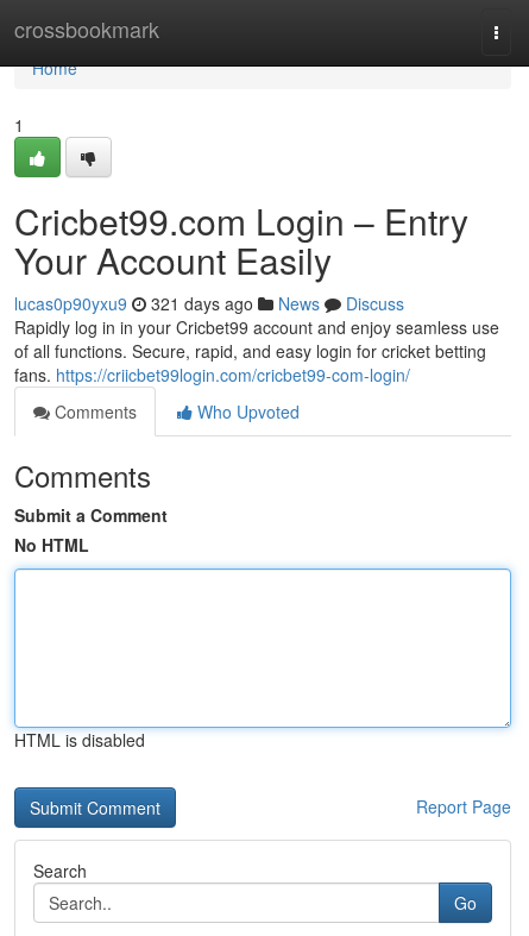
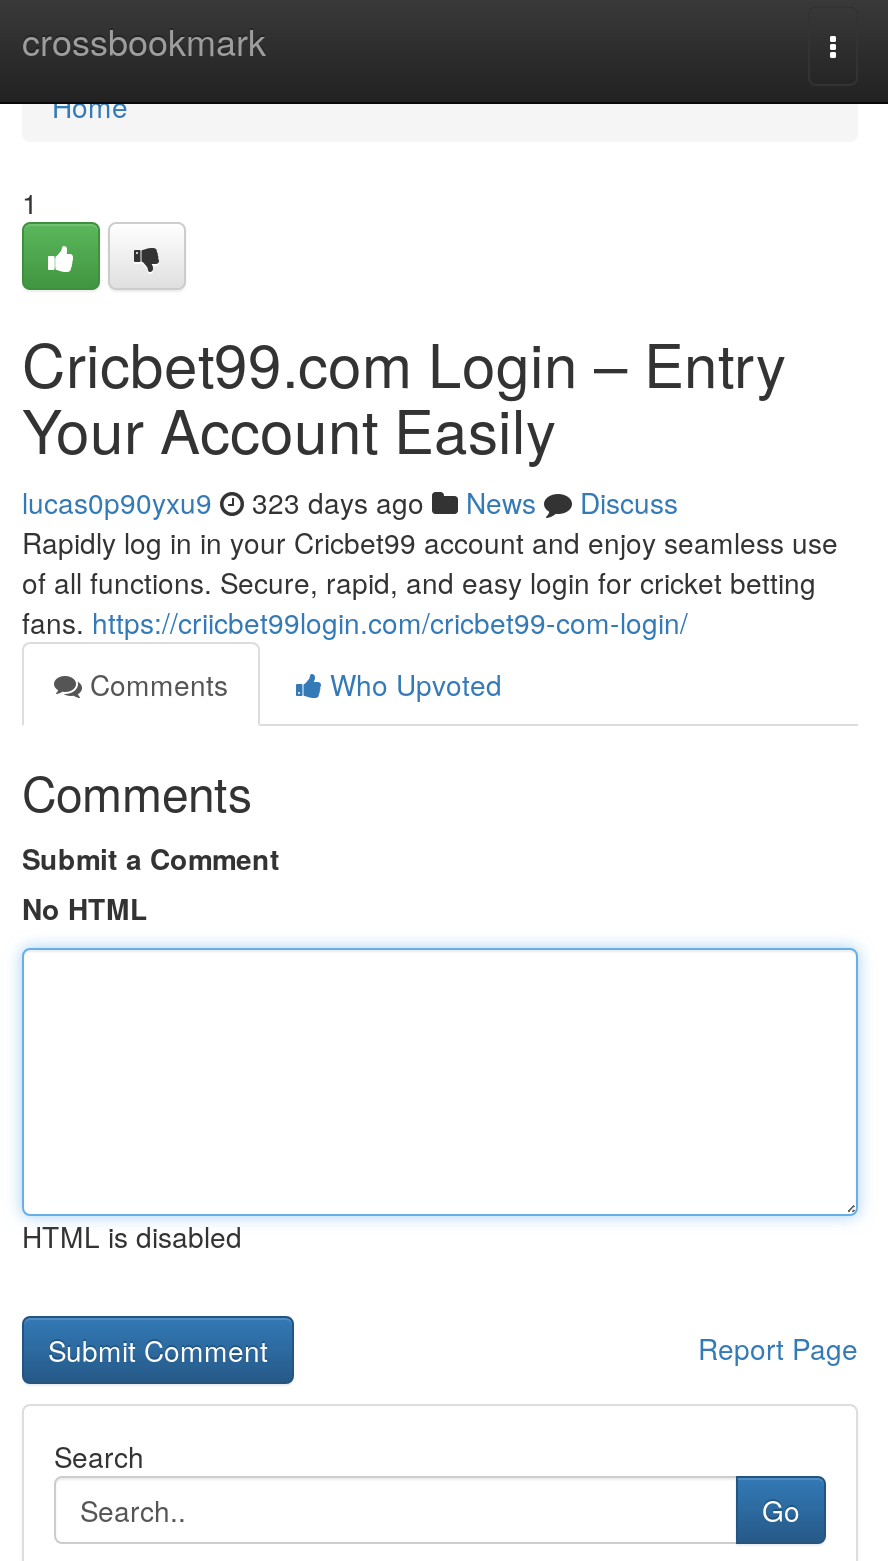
[14,291,404,315] lucas0p90yxu9 321 days ago News Discuss -> [22,482,678,522] lucas0p90yxu9 323 days ago News Discuss

